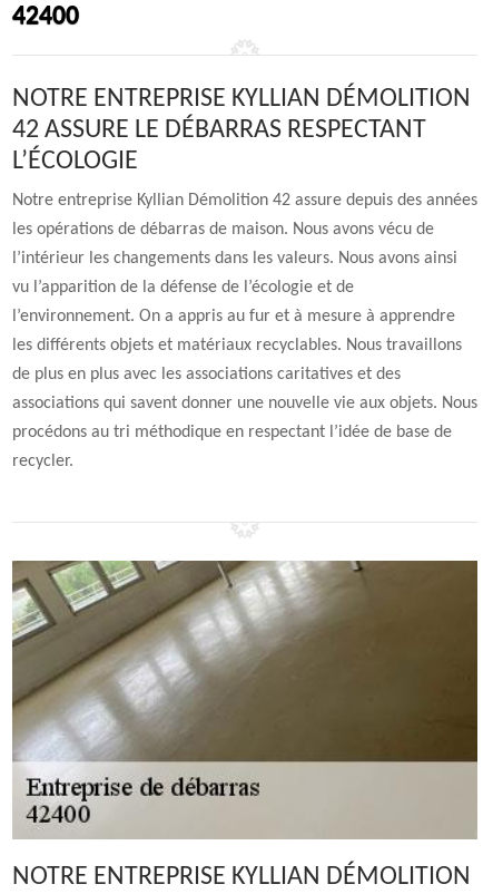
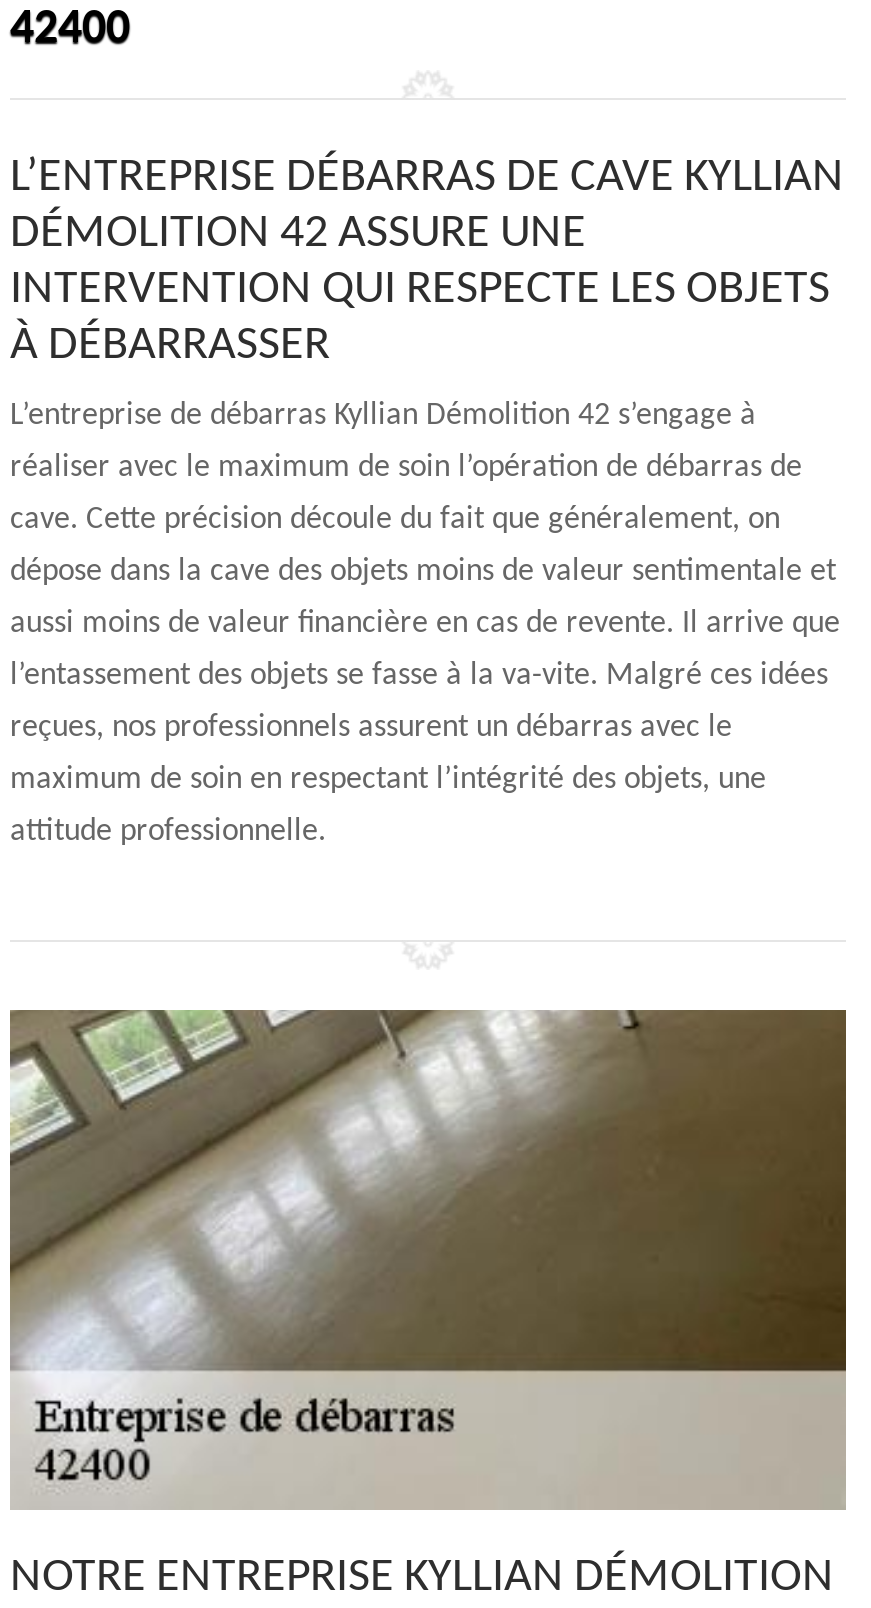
[12,86,477,470] NOTRE ENTREPRISE KYLLIAN DÉMOLITION | 42 ASSURE LE DÉBARRAS RESPECTANT | L’ÉCOLOGIE | Notre entreprise Kyllian Démolition 42 assure depuis des années | les opérations de débarras de maison. Nous avons vécu de | l’intérieur les changements dans les valeurs. Nous avons ainsi | vu l’apparition de la défense de l’écologie et de | l’environnement. On a appris au fur et à mesure à apprendre | les différents objets et matériaux recyclables. Nous travaillons | de plus en plus avec les associations caritatives et des | associations qui savent donner une nouvelle vie aux objets. Nous | procédons au tri méthodique en respectant l’idée de base de | recycler. -> [10,154,844,848] L’ENTREPRISE DÉBARRAS DE CAVE KYLLIAN | DÉMOLITION 42 ASSURE UNE | INTERVENTION QUI RESPECTE LES OBJETS | À DÉBARRASSER | L’entreprise de débarras Kyllian Démolition 42 s’engage à | réaliser avec le maximum de soin l’opération de débarras de | cave. Cette précision découle du fait que généralement, on | dépose dans la cave des objets moins de valeur sentimentale et | aussi moins de valeur financière en cas de revente. Il arrive que | l’entassement des objets se fasse à la va-vite. Malgré ces idées | reçues, nos professionnels assurent un débarras avec le | maximum de soin en respectant l’intégrité des objets, une | attitude professionnelle.

